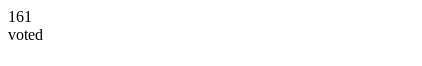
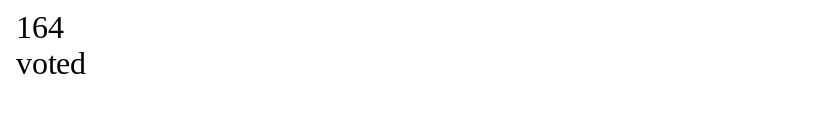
[8,8,32,25] 161 -> [16,10,64,44] 164

